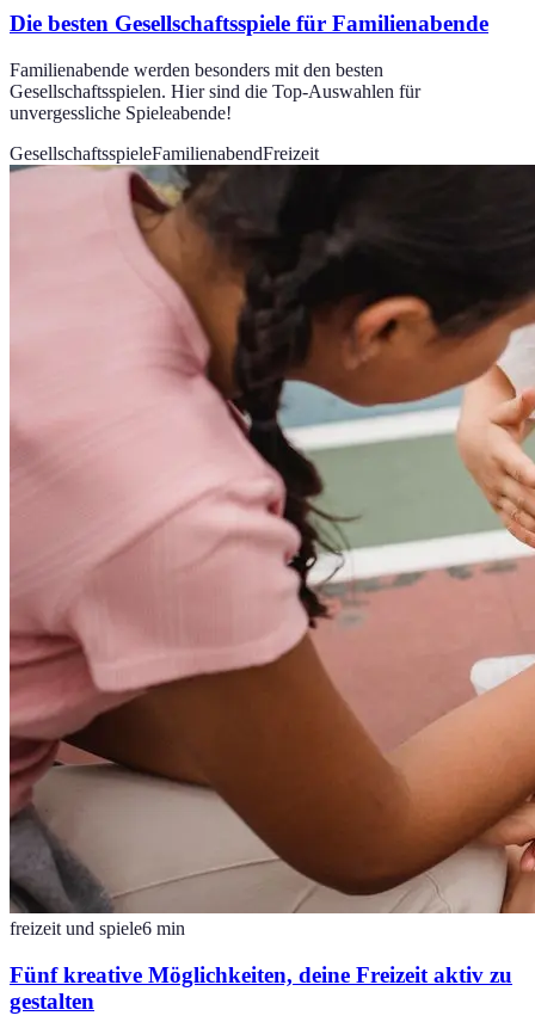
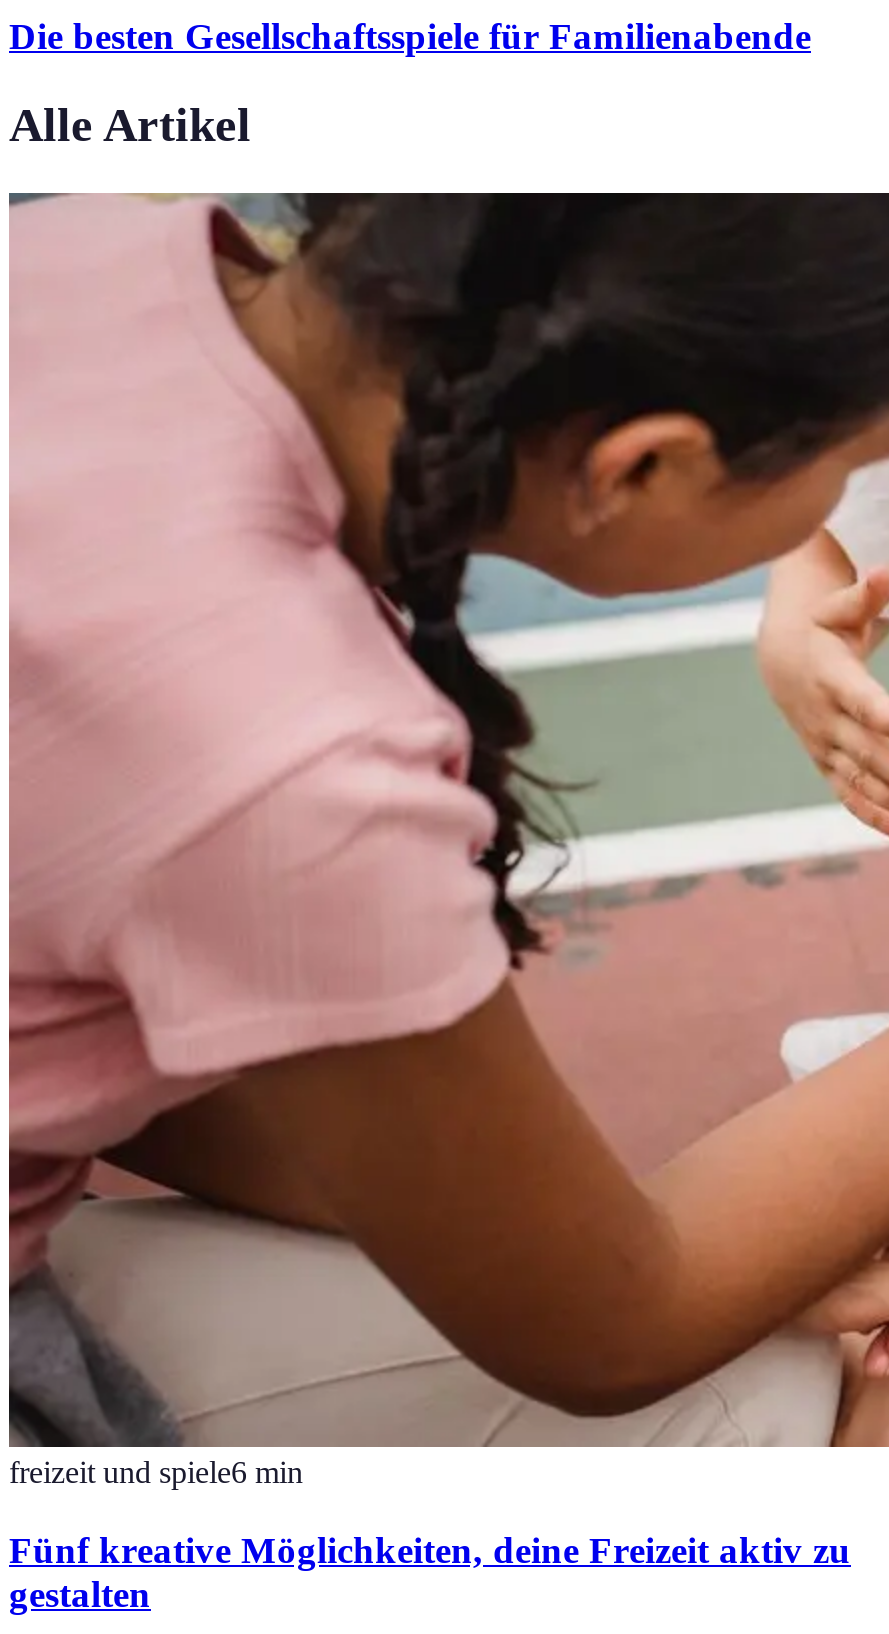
[10,60,420,164] Familienabende werden besonders mit den besten | Gesellschaftsspielen. Hier sind die Top-Auswahlen für | unvergessliche Spieleabende! | GesellschaftsspieleFamilienabendFreizeit -> [9,99,251,151] Alle Artikel

